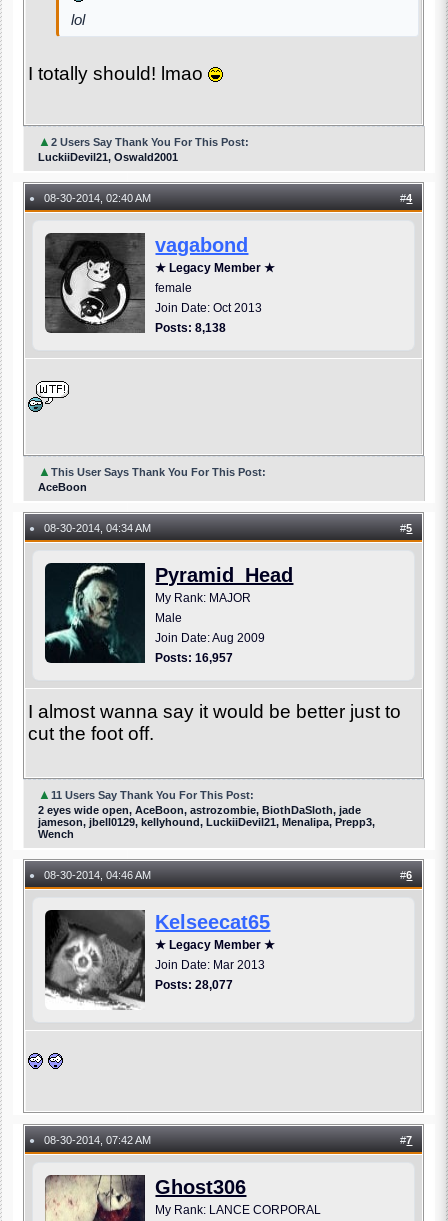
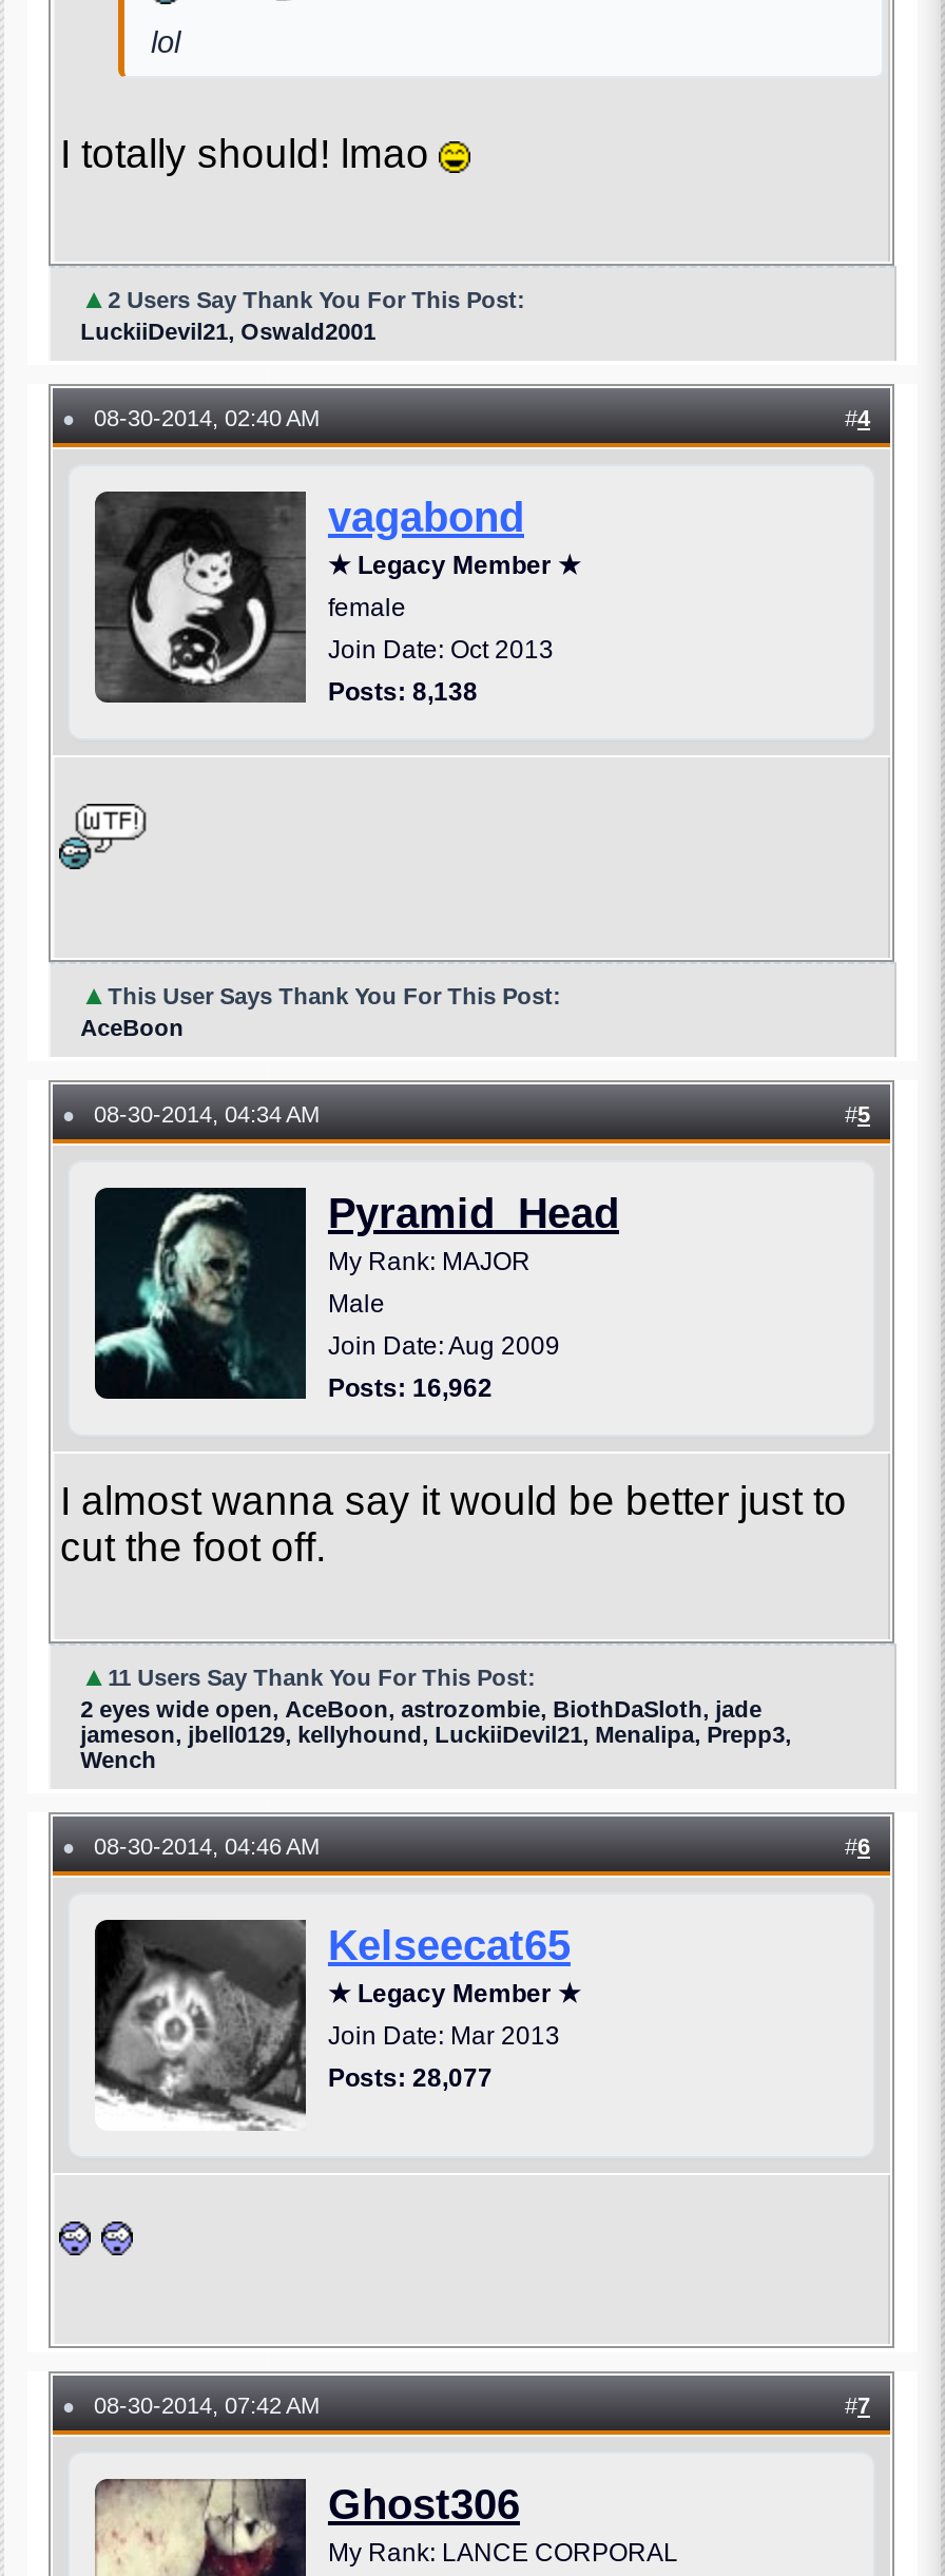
[155,651,233,665] Posts: 16,957 -> [328,1374,493,1403] Posts: 16,962

